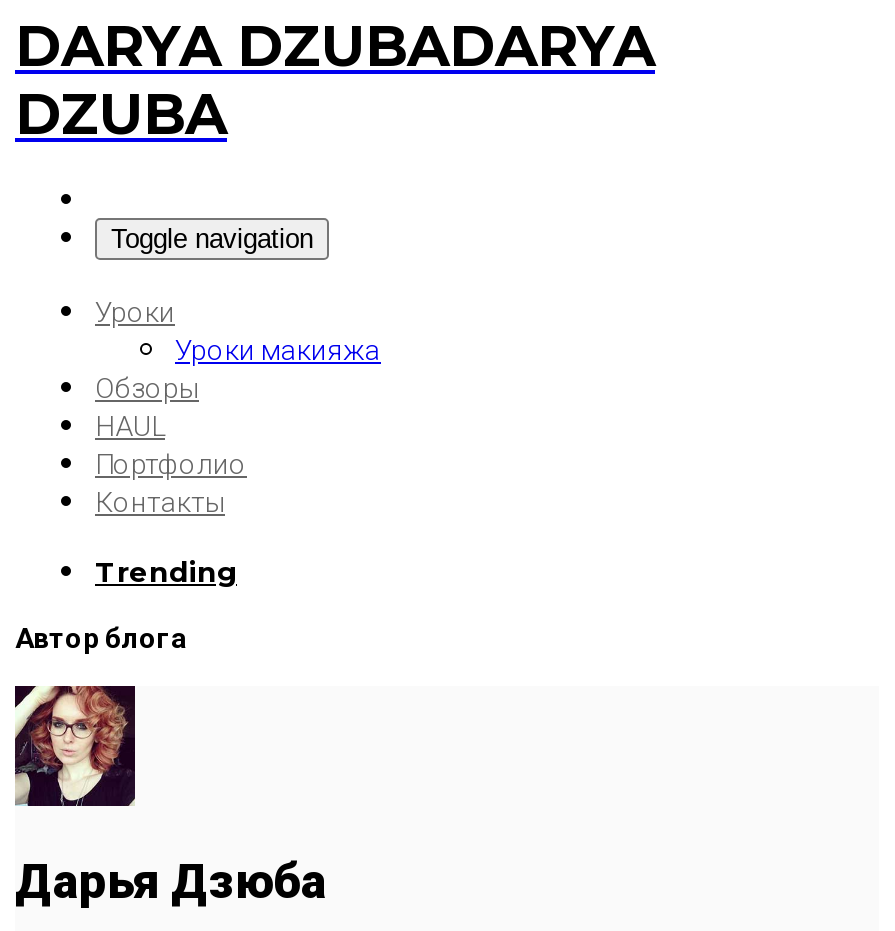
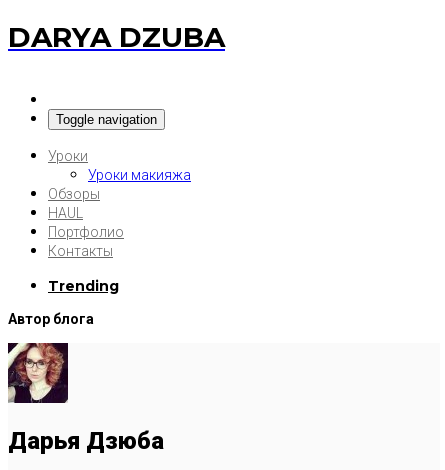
[15,12,655,148] DARYA DZUBADARYA | DZUBA -> [8,20,225,54] DARYA DZUBA

